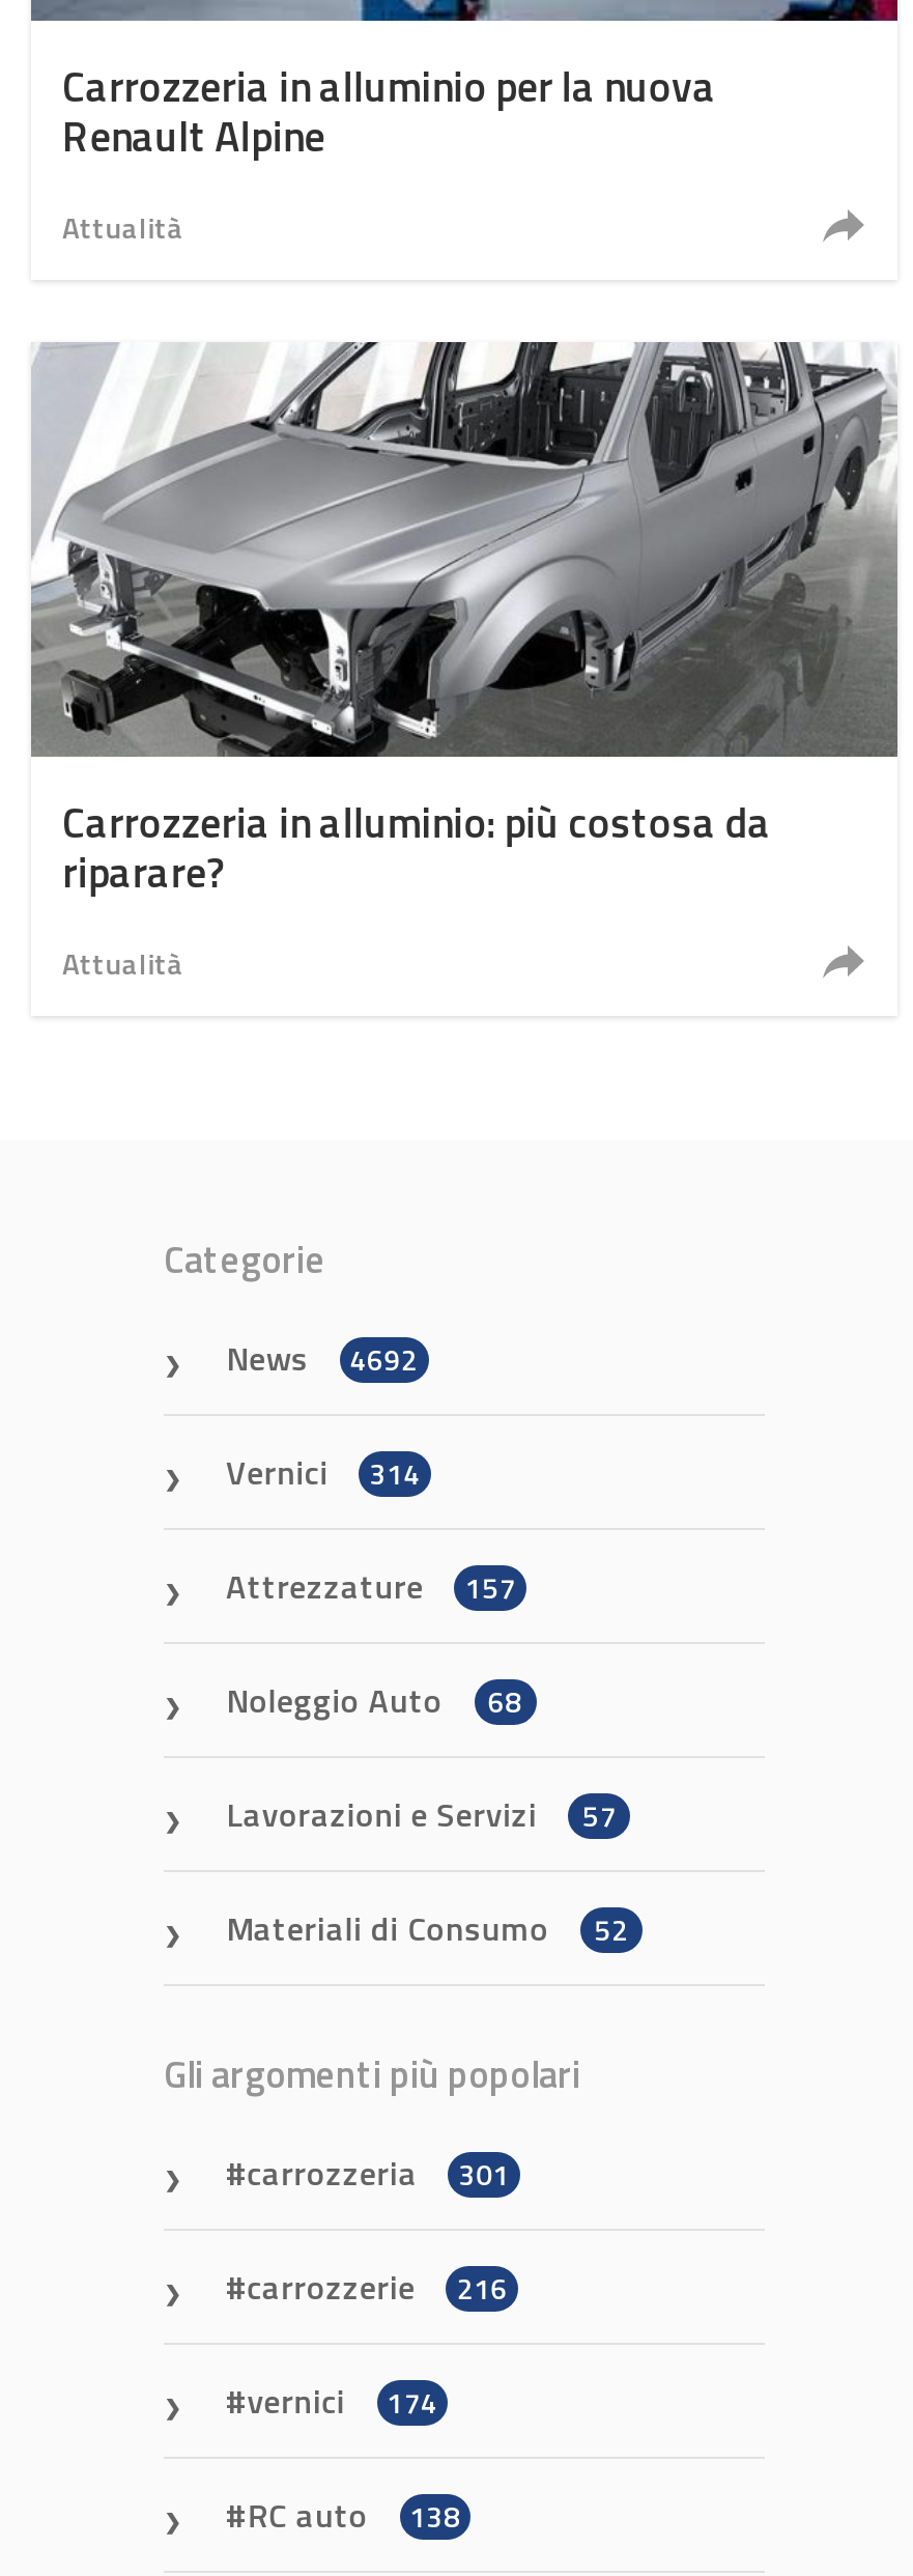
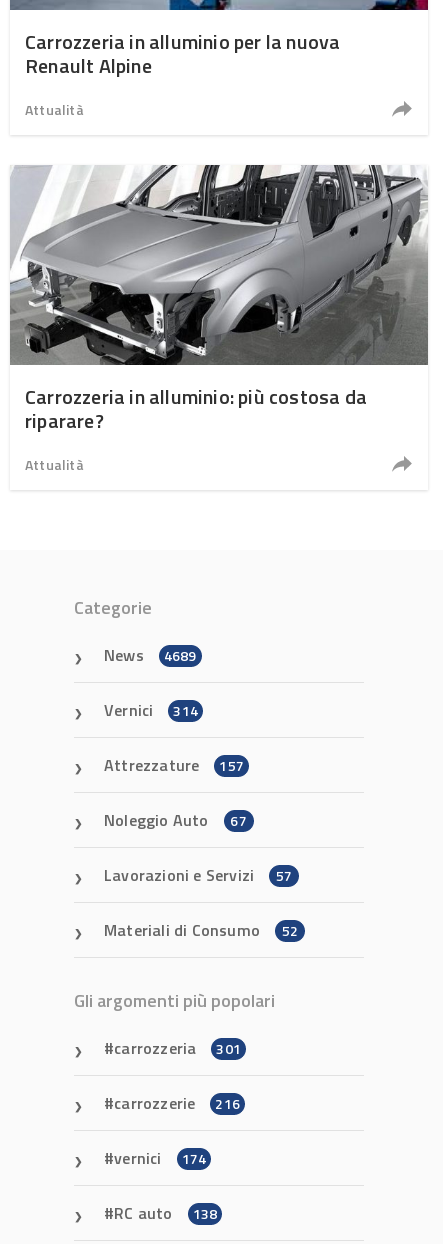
[226,1333,418,1383] News 4692 -> [104,643,197,667] News 4689
[226,1675,522,1725] Noleggio Auto 68 -> [104,808,247,832] Noleggio Auto 67

